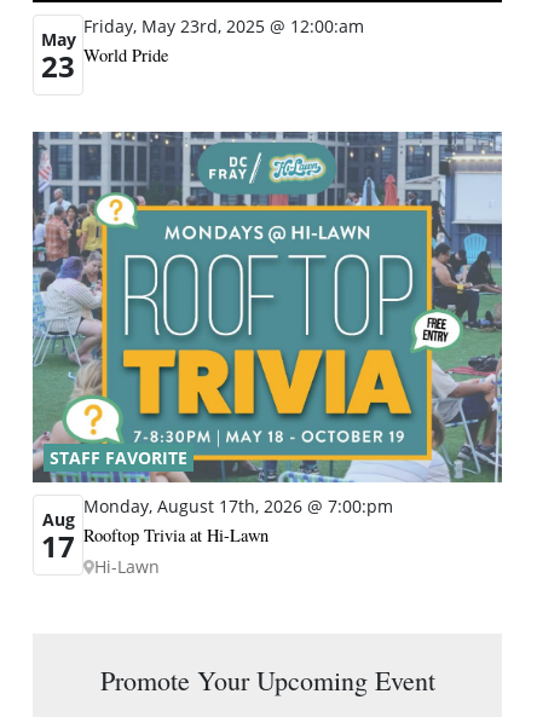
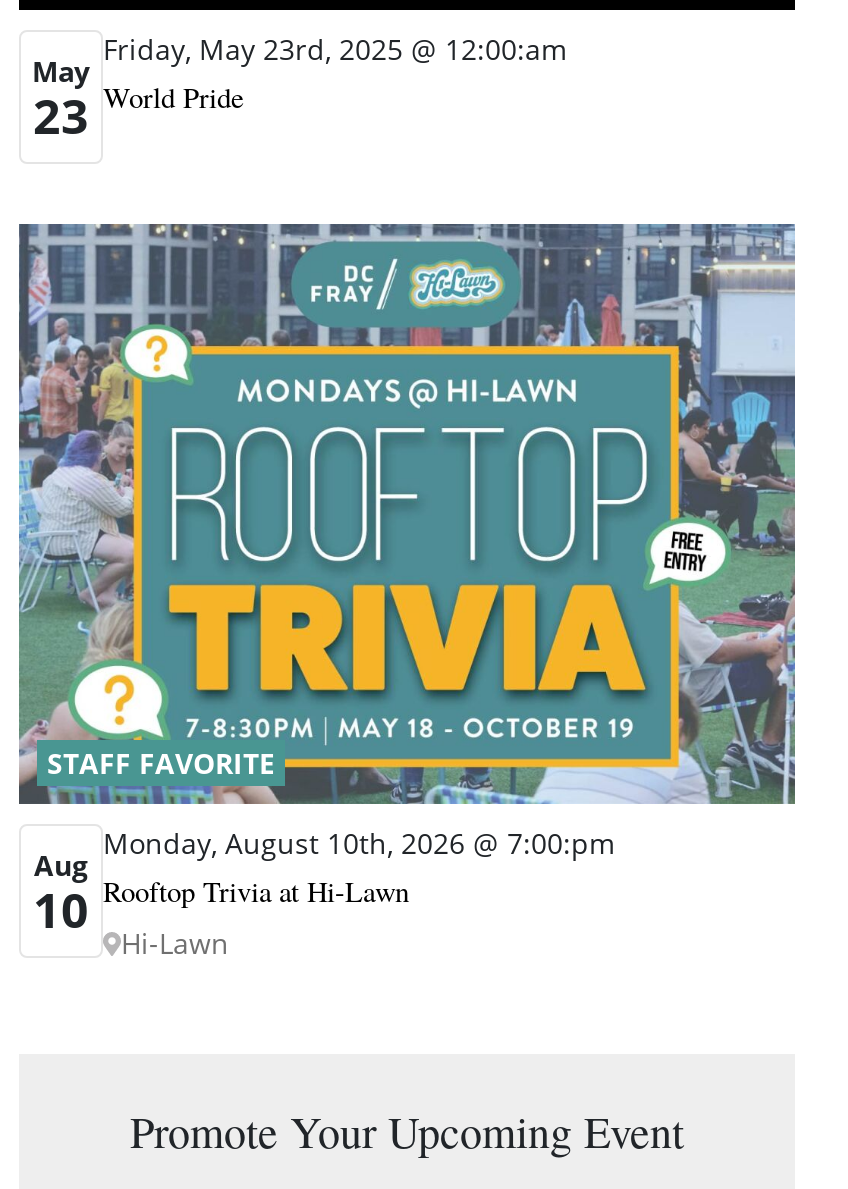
[83,495,393,518] Monday, August 17th, 2026 @ 7:00:pm -> [103,825,615,863] Monday, August 10th, 2026 @ 7:00:pm
[41,524,268,566] 17 Rooftop Trivia at Hi-Lawn -> [33,873,409,943] 10 Rooftop Trivia at Hi-Lawn

